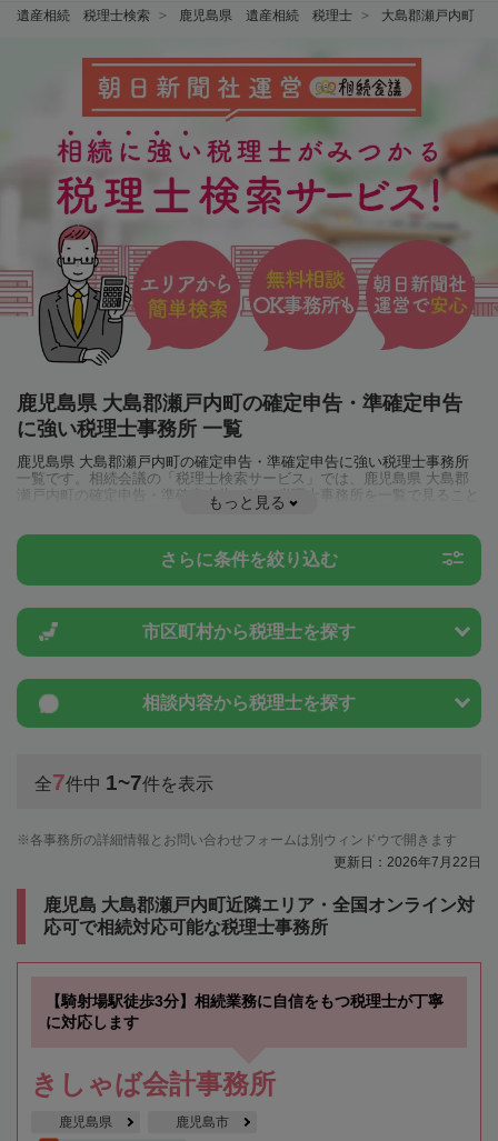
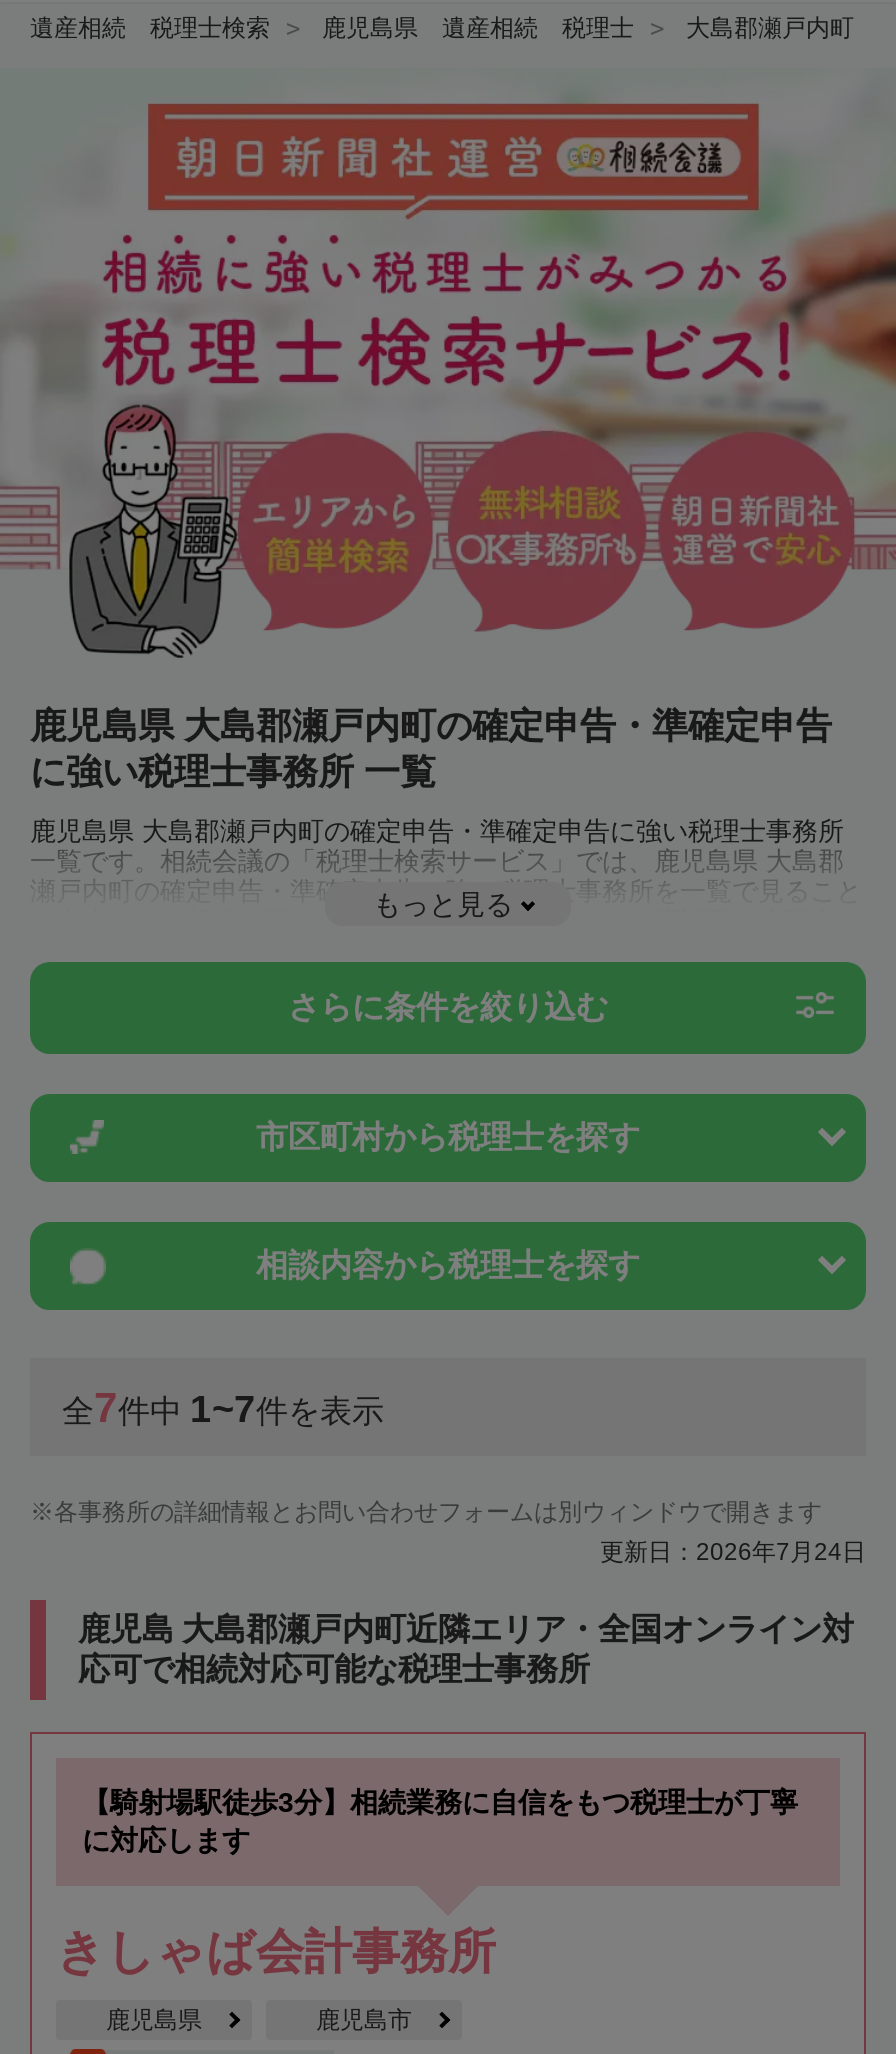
[333,854,481,870] 更新日：2026年7月22日 -> [600,1537,866,1565] 更新日：2026年7月24日

